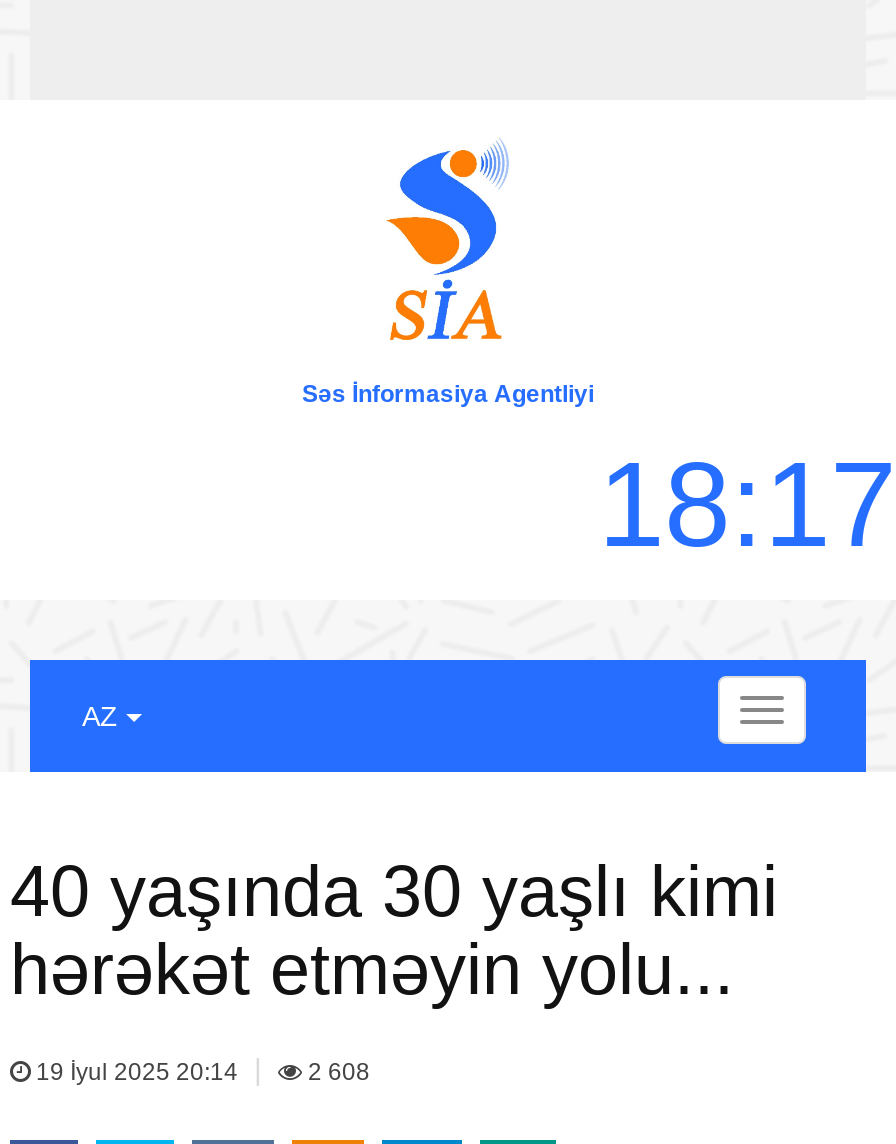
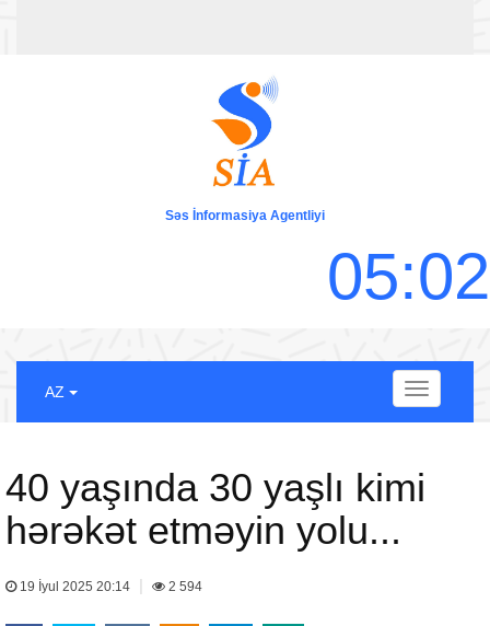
[598,438,896,572] 18:17 -> [327,240,490,313] 05:02
[302,1058,370,1086] 2 608 -> [165,579,202,594] 2 594

